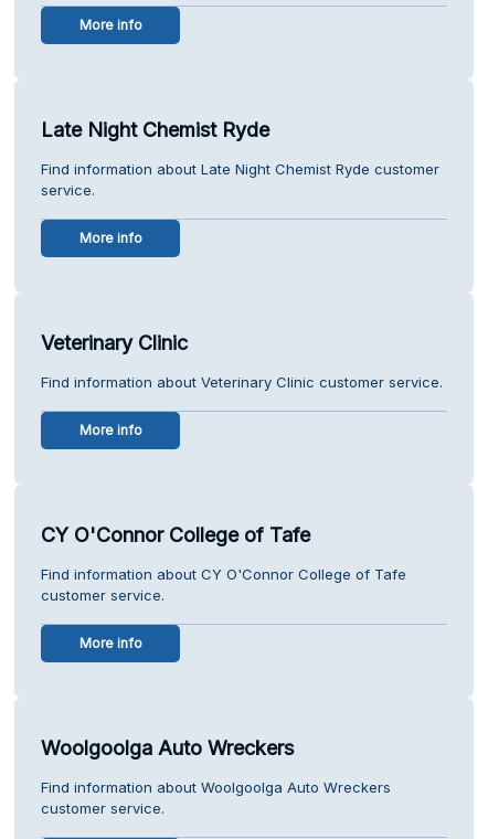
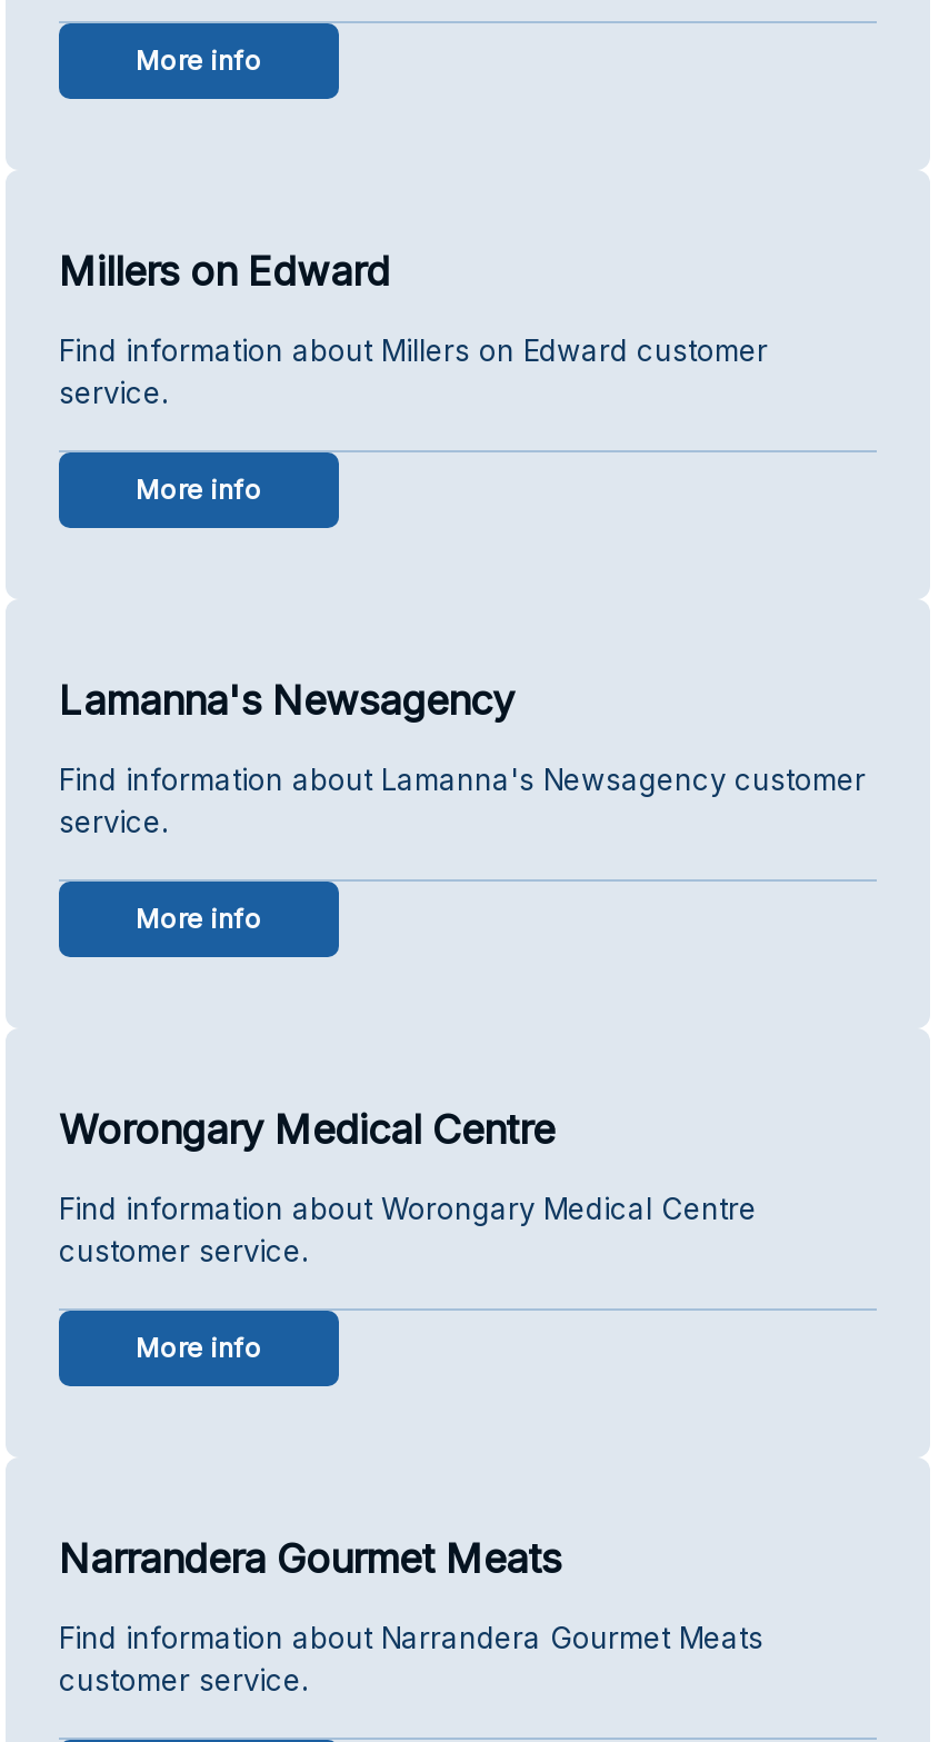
[41,118,269,141] Late Night Chemist Ryde -> [59,247,390,293] Millers on Edward
[41,160,439,177] Find information about Late Night Chemist Ryde customer -> [59,331,768,367] Find information about Millers on Edward customer
[41,331,188,354] Veterinary Clinic -> [59,676,515,723] Lamanna's Newsagency
[41,373,443,390] Find information about Veterinary Clinic customer service. -> [59,760,866,838] Find information about Lamanna's Newsagency customer | service.
[41,523,310,546] CY O'Connor College of Tafe -> [59,1105,555,1152] Worongary Medical Centre
[41,565,406,582] Find information about CY O'Connor College of Tafe -> [59,1189,757,1225] Find information about Worongary Medical Centre
[41,736,294,759] Woolgoolga Auto Wreckers -> [59,1534,561,1581] Narrandera Gourmet Meats
[41,778,391,795] Find information about Woolgoolga Auto Wreckers -> [59,1619,763,1654] Find information about Narrandera Gourmet Meats

